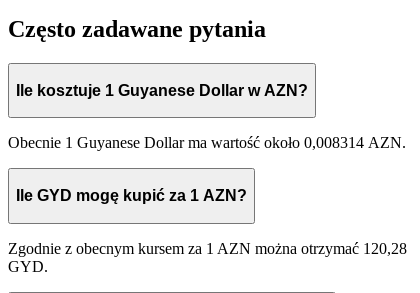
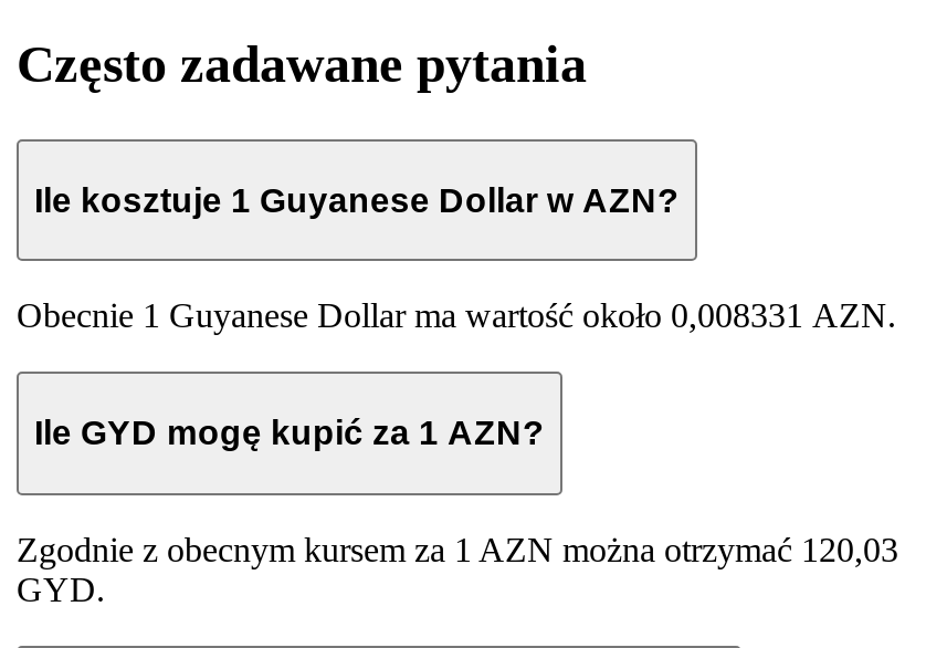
[8,134,406,151] Obecnie 1 Guyanese Dollar ma wartość około 0,008314 AZN. -> [17,297,896,335] Obecnie 1 Guyanese Dollar ma wartość około 0,008331 AZN.
[8,240,407,257] Zgodnie z obecnym kursem za 1 AZN można otrzymać 120,28 -> [17,530,898,567] Zgodnie z obecnym kursem za 1 AZN można otrzymać 120,03

